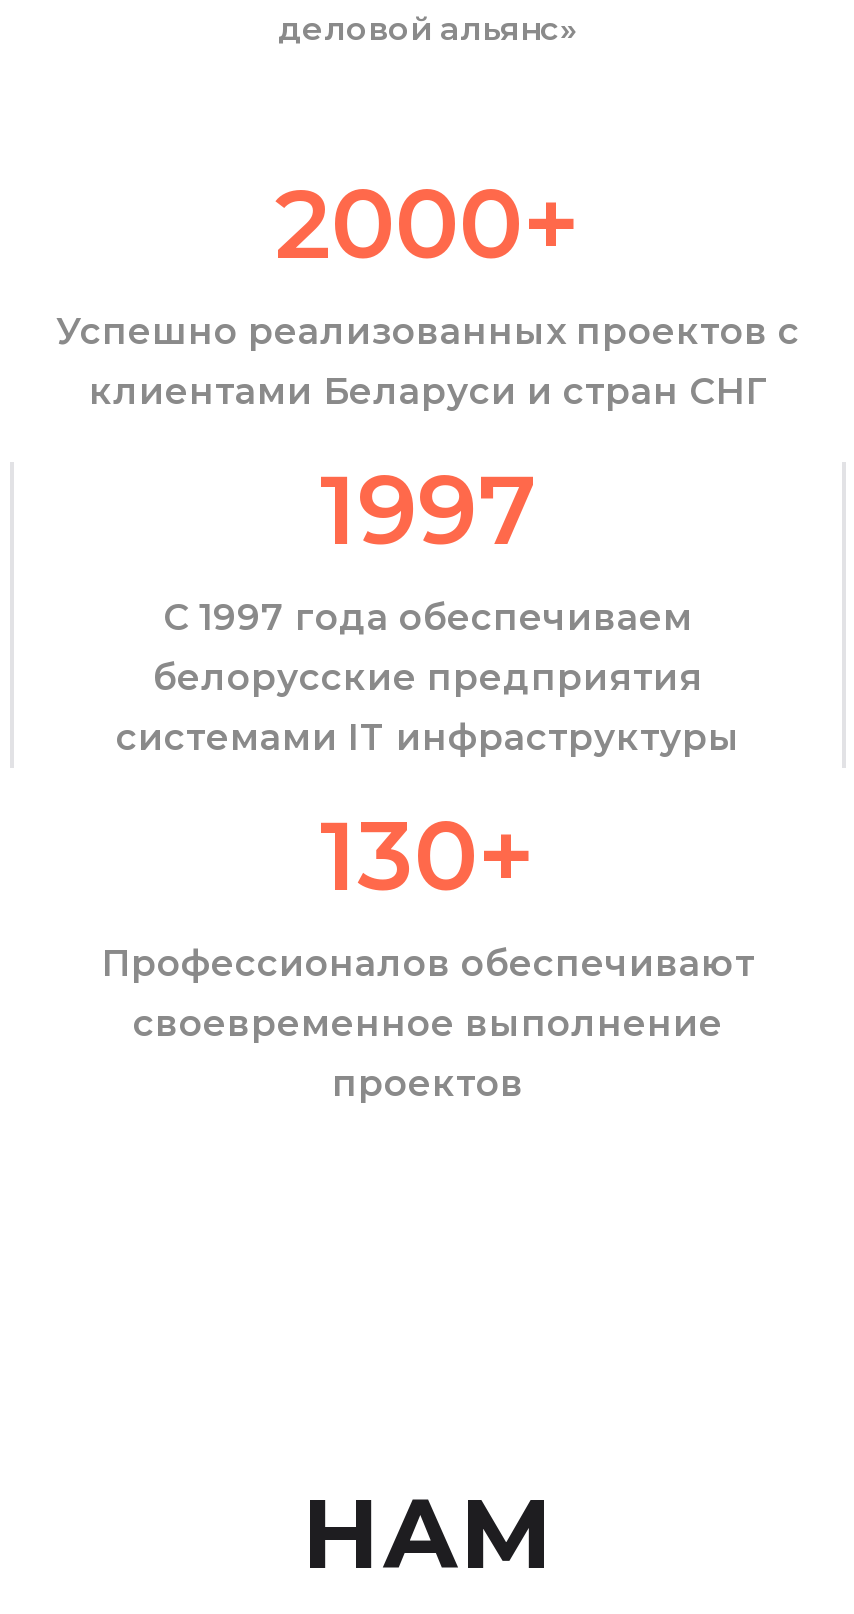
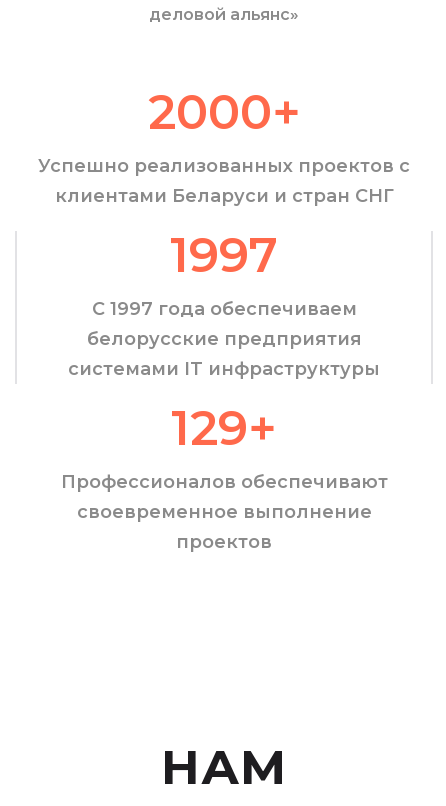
[320,798,536,914] 130+ -> [171,399,277,457] 129+

